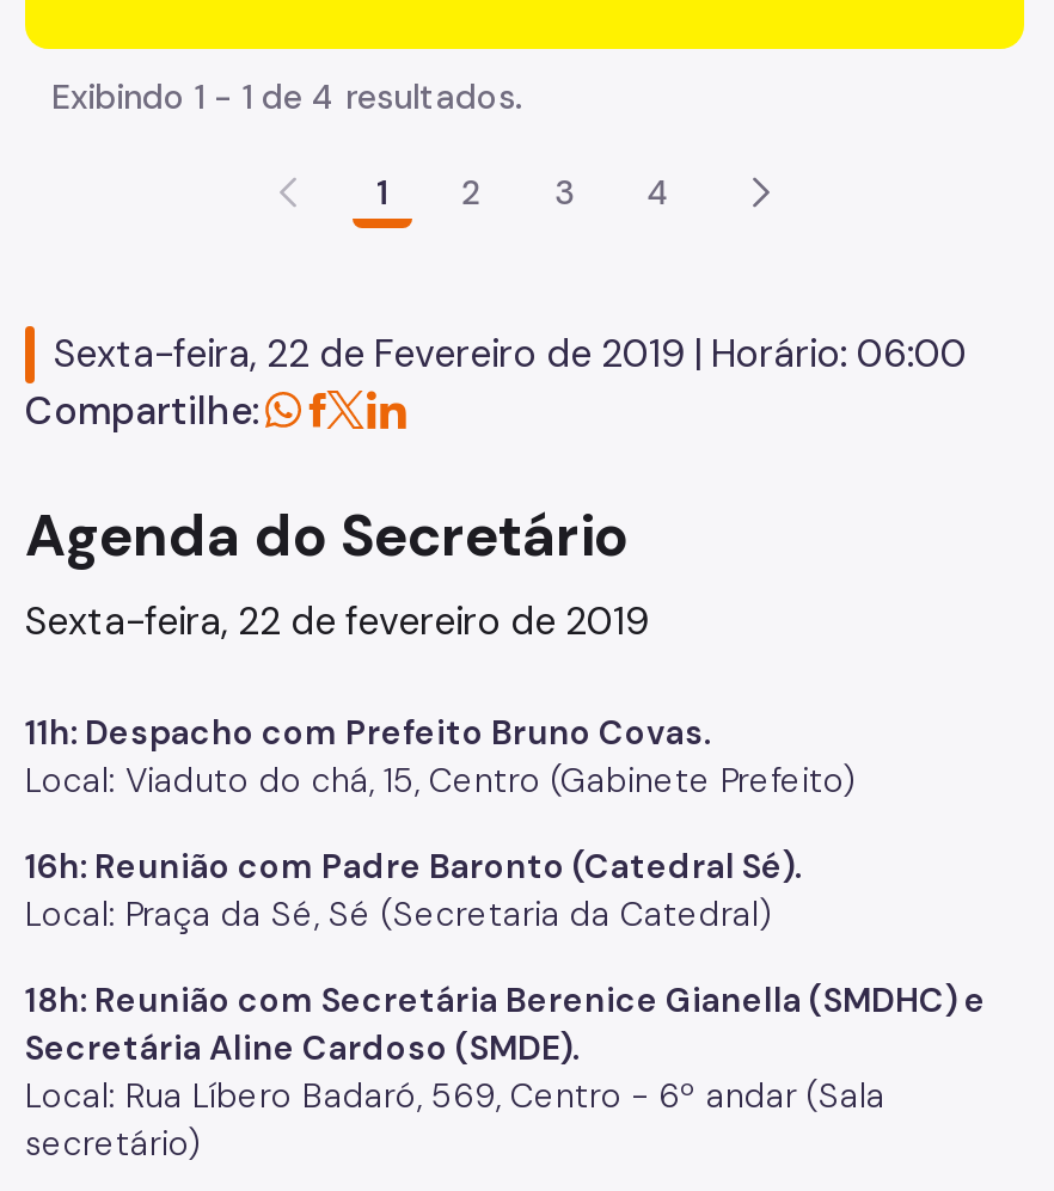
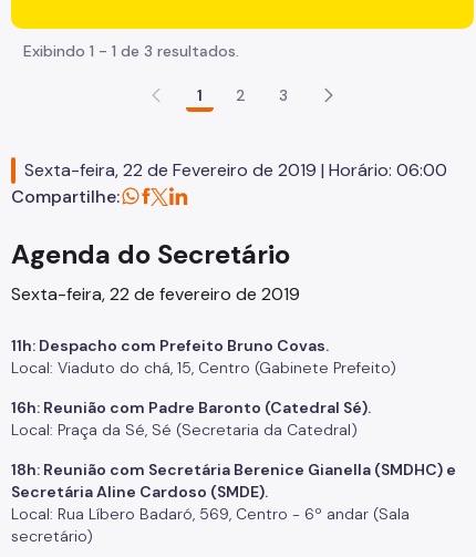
[51,75,522,118] Exibindo 1 - 1 de 4 resultados. -> [23,41,239,61] Exibindo 1 - 1 de 3 resultados.
[647,170,672,213] 4 -> none

